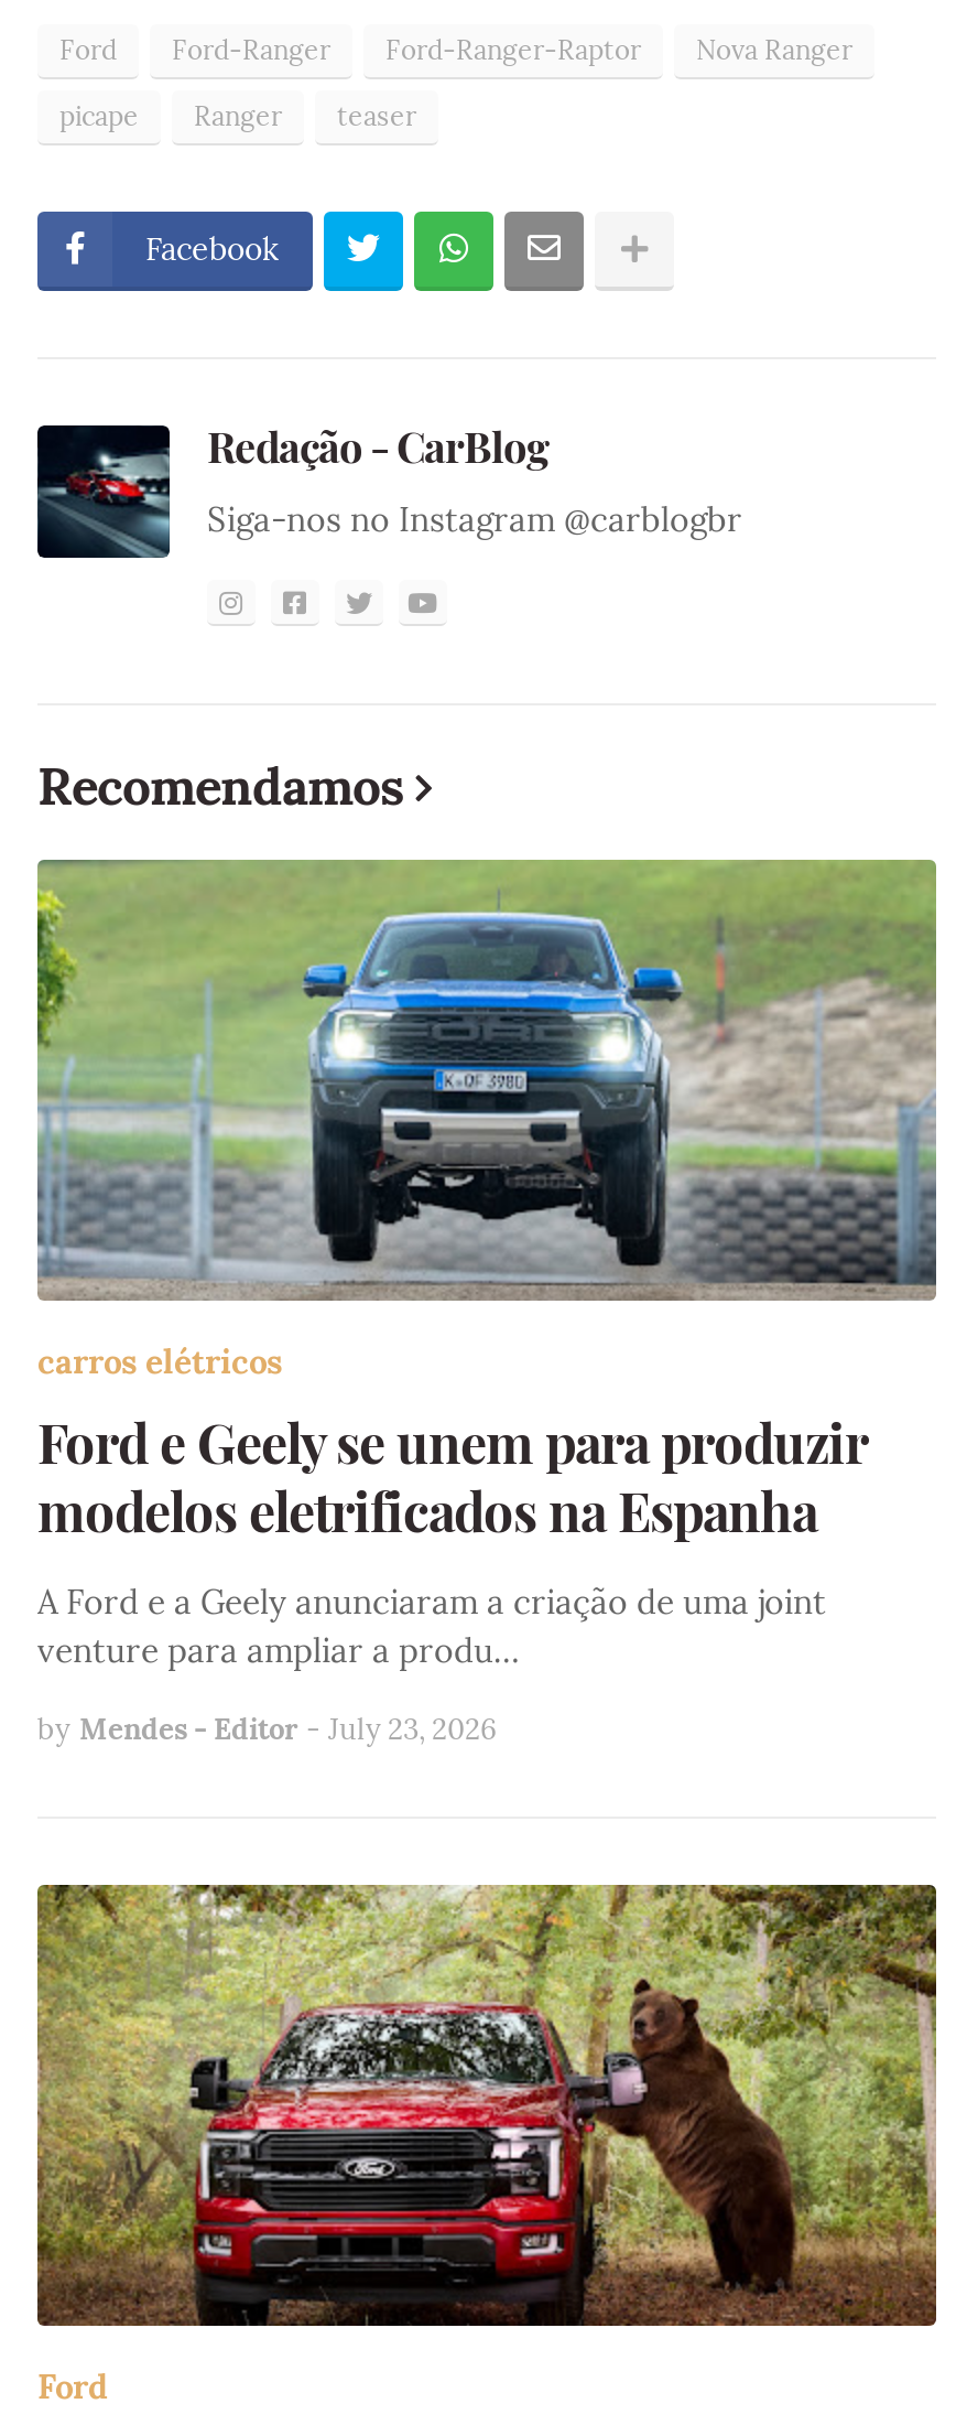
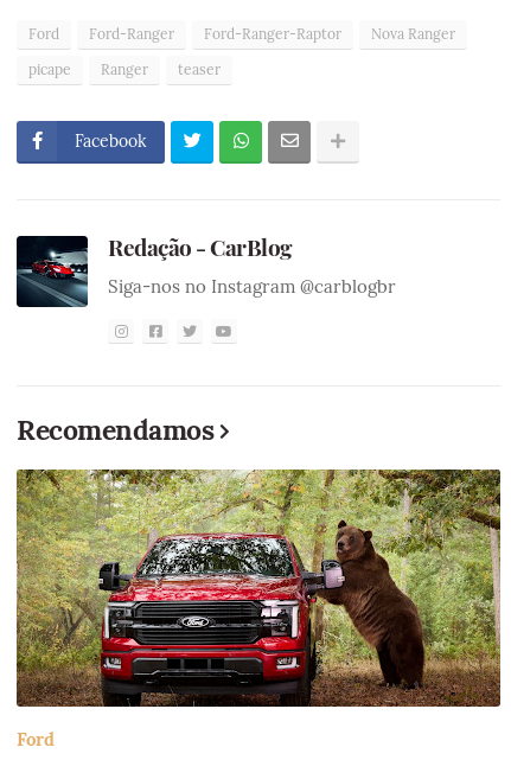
[35,858,938,1749] [image] | carros elétricos | Ford e Geely se unem para produzir | modelos eletrificados na Espanha | A Ford e a Geely anunciaram a criação de uma joint | venture para ampliar a produ… | by Mendes - Editor - July 23, 2026 -> none

